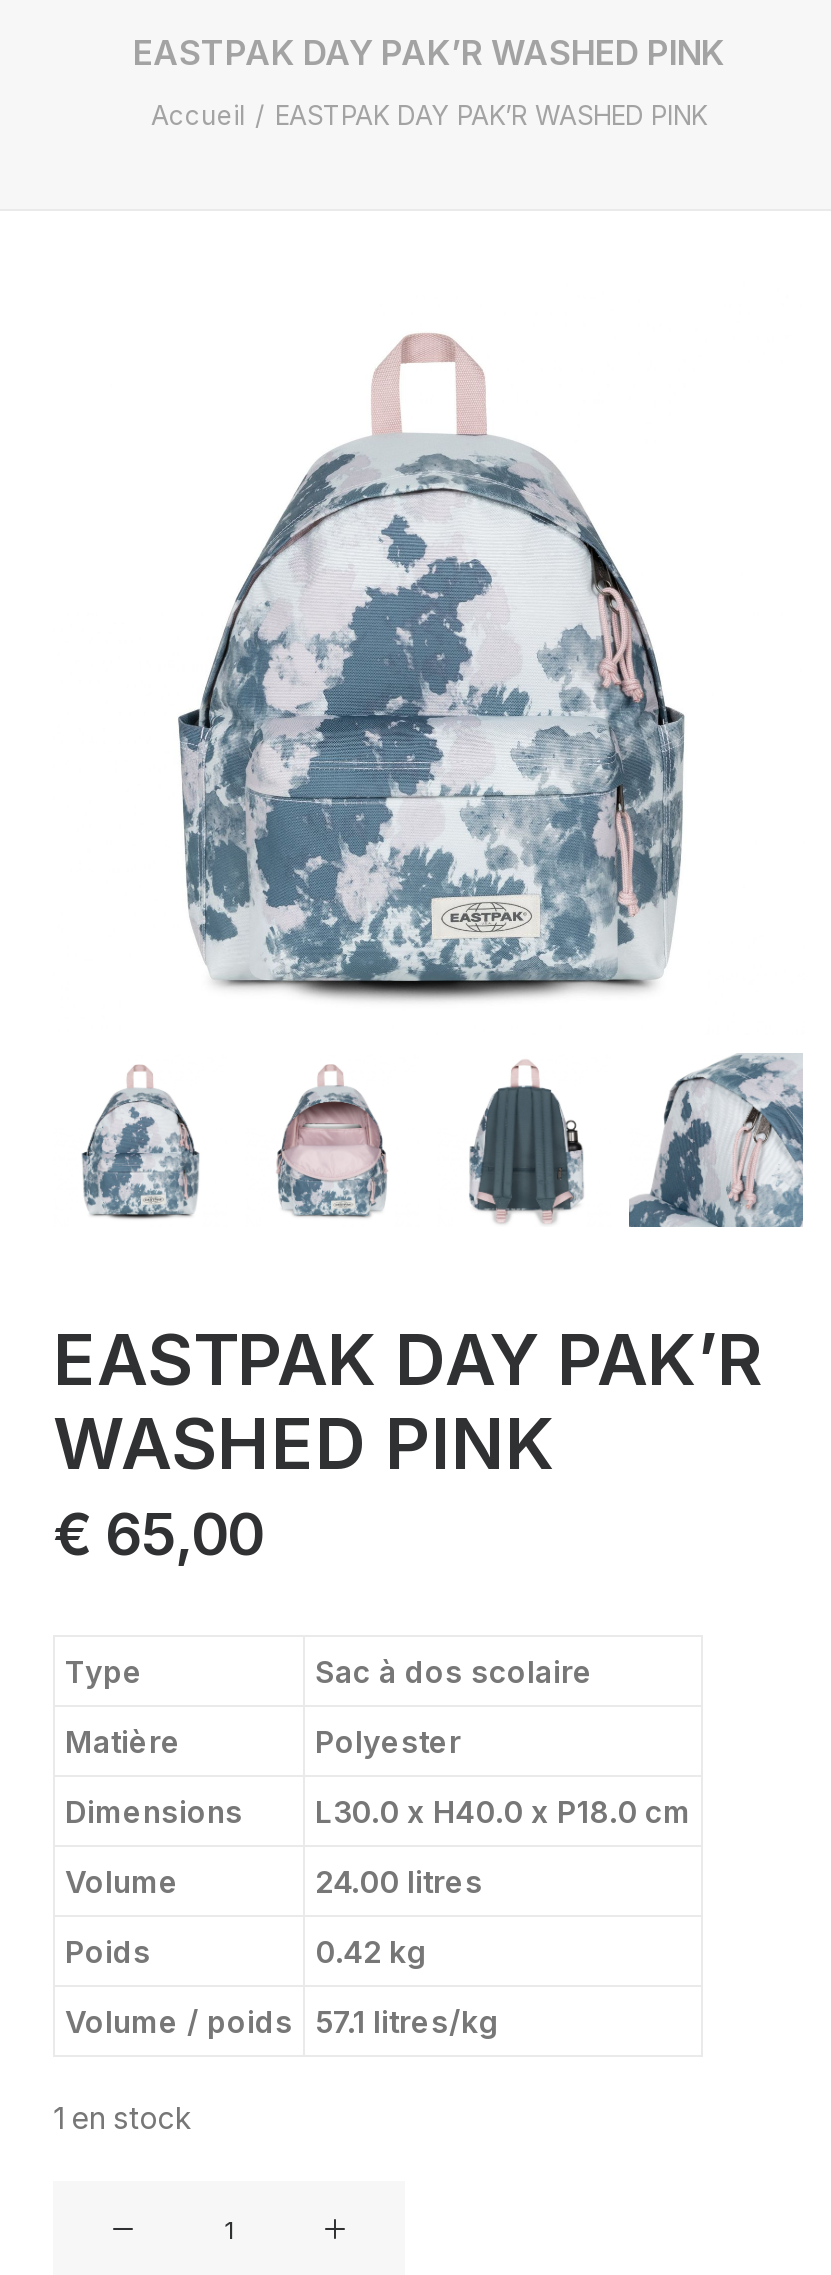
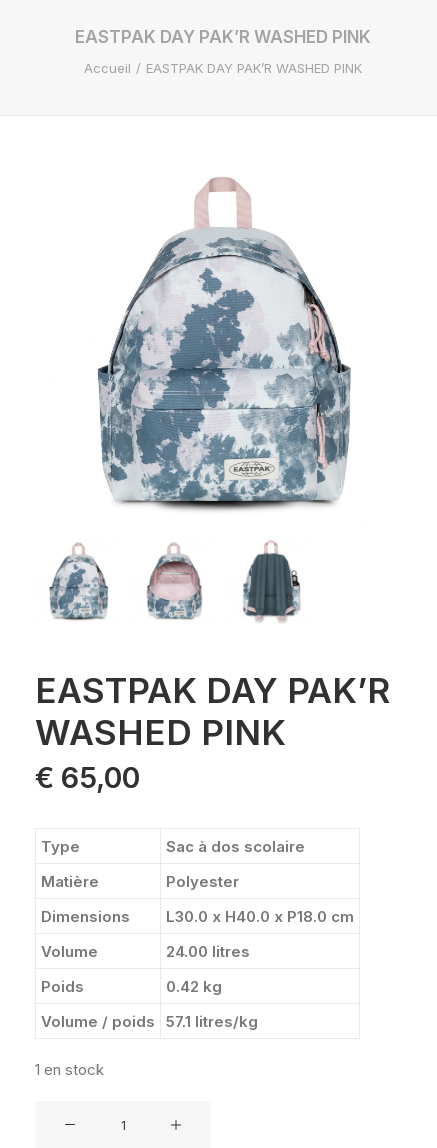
[627,1053,805,1229] [image] -> none

